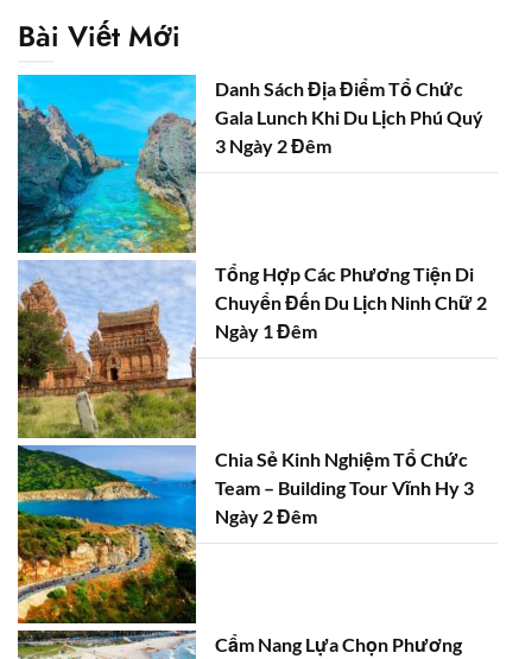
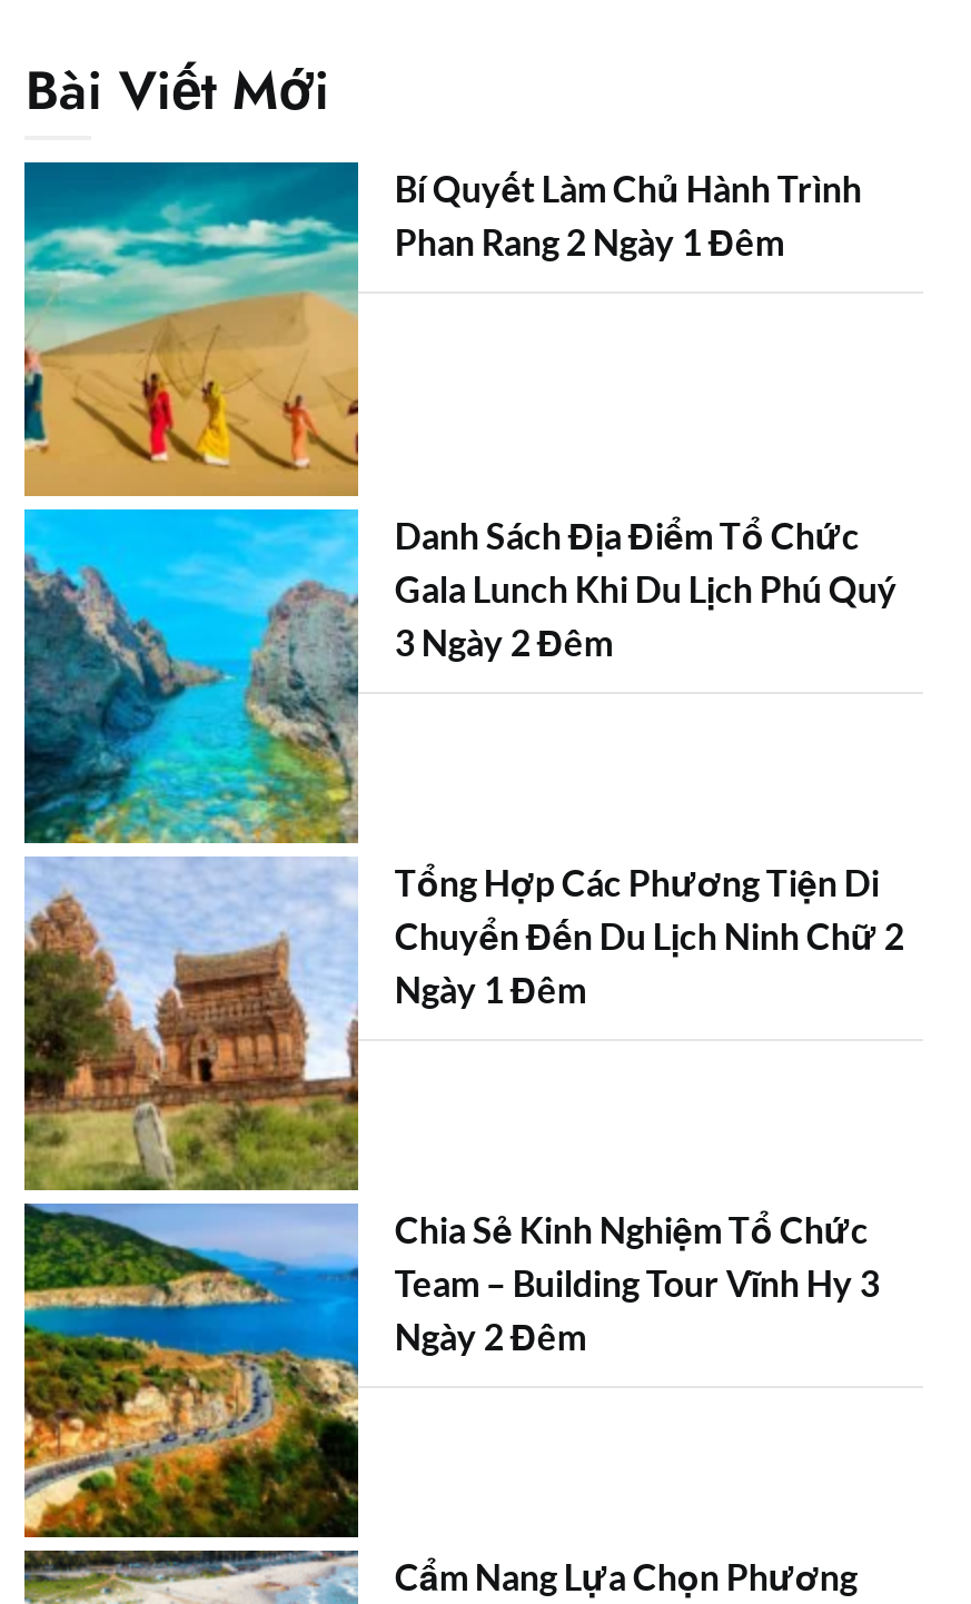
none -> [22,160,862,498] [image] | Bí Quyết Làm Chủ Hành Trình | Phan Rang 2 Ngày 1 Đêm

